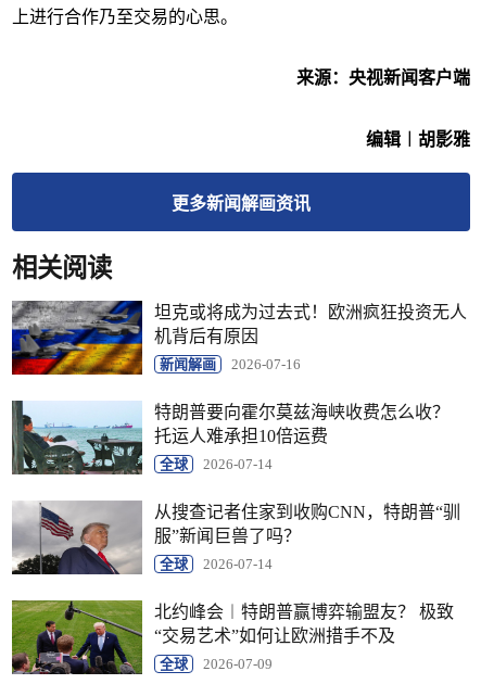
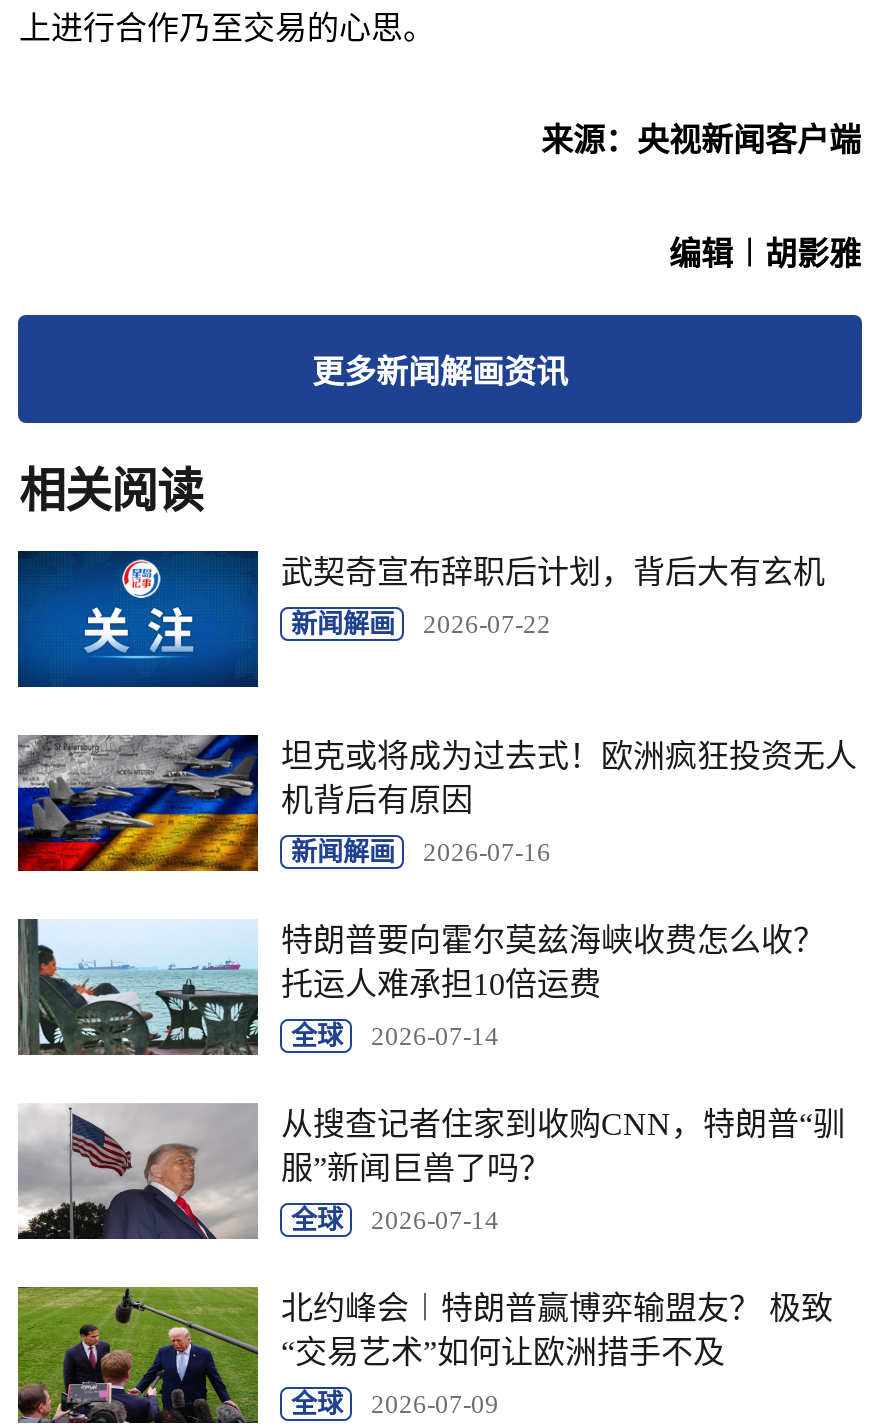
none -> [16,549,825,689] [image] | 武契奇宣布辞职后计划，背后大有玄机 | 新闻解画 | 2026-07-22

